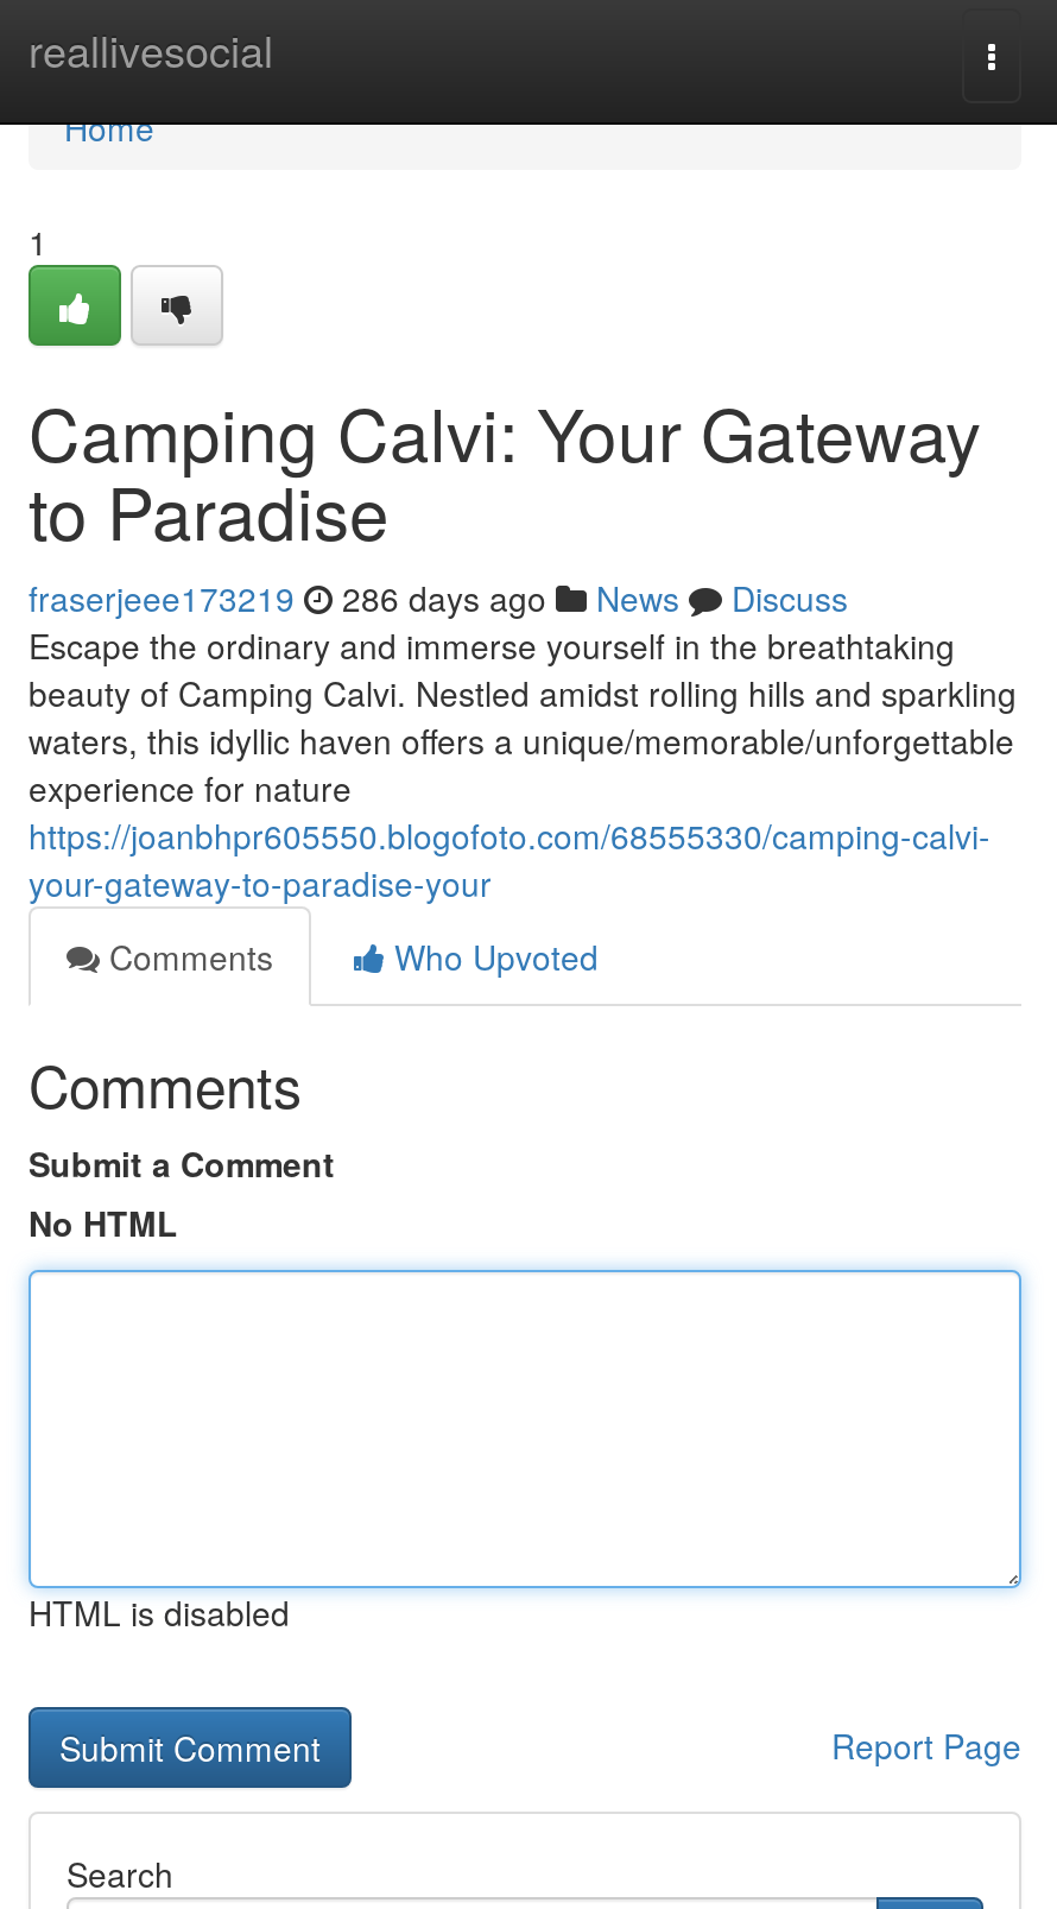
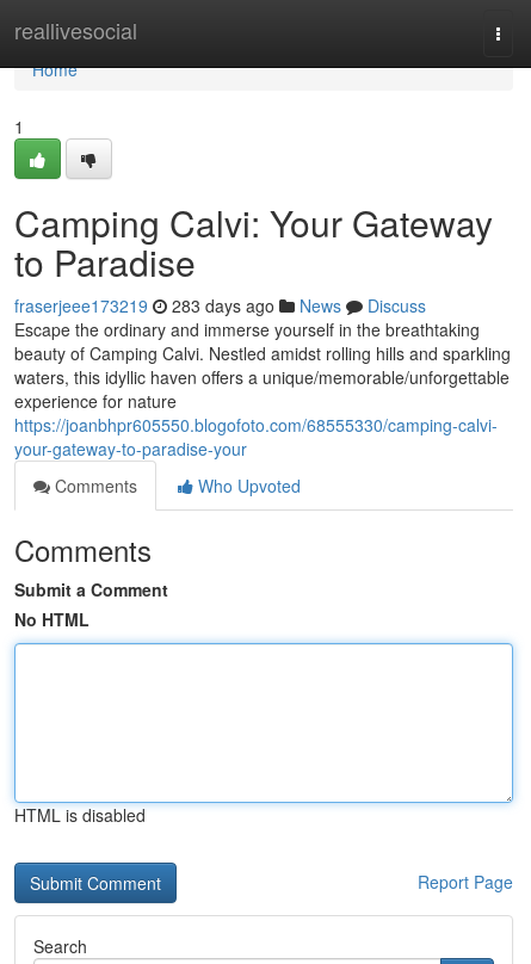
[29,574,848,621] fraserjeee173219 286 days ago News Discuss -> [14,293,426,317] fraserjeee173219 283 days ago News Discuss

